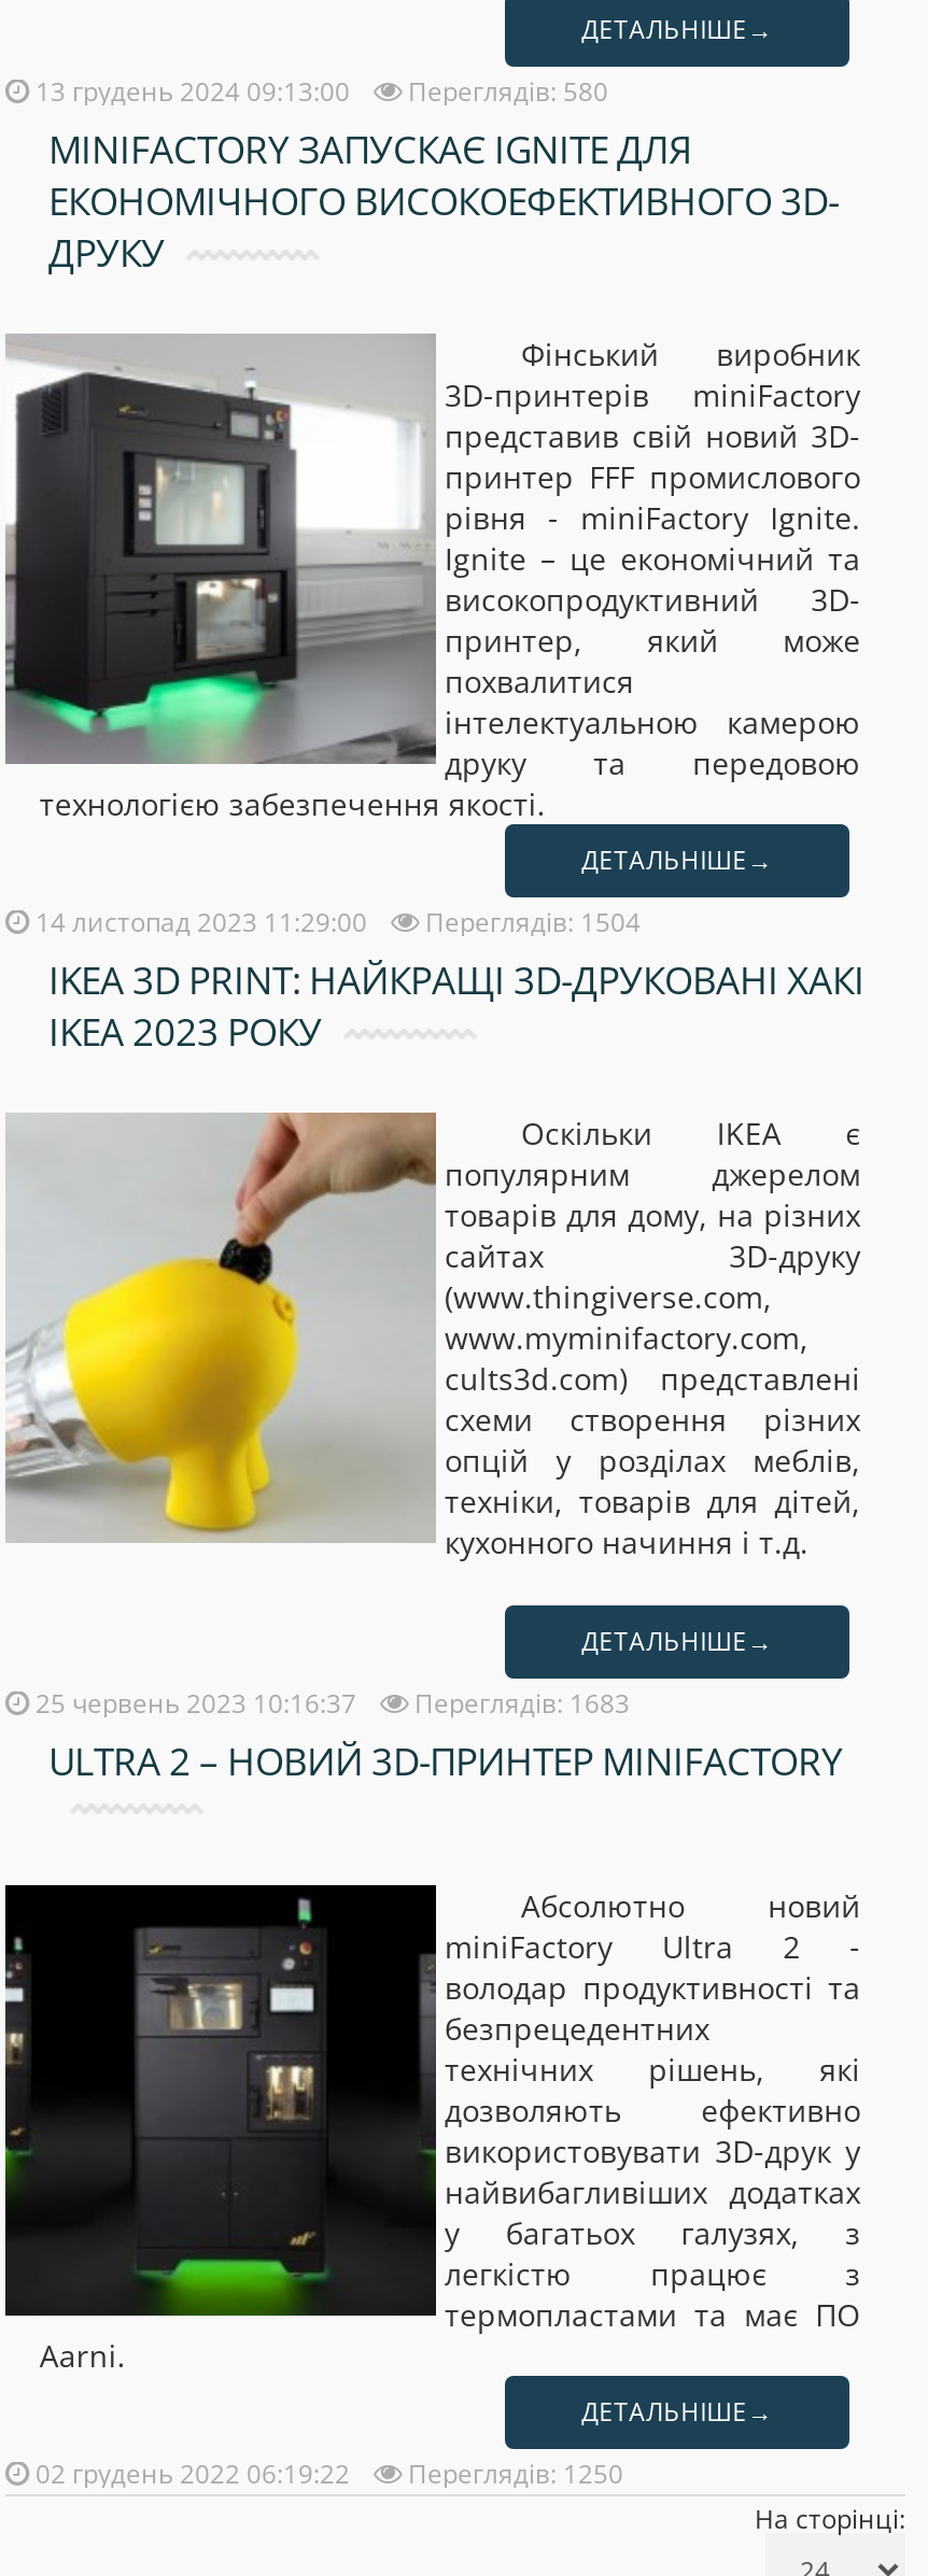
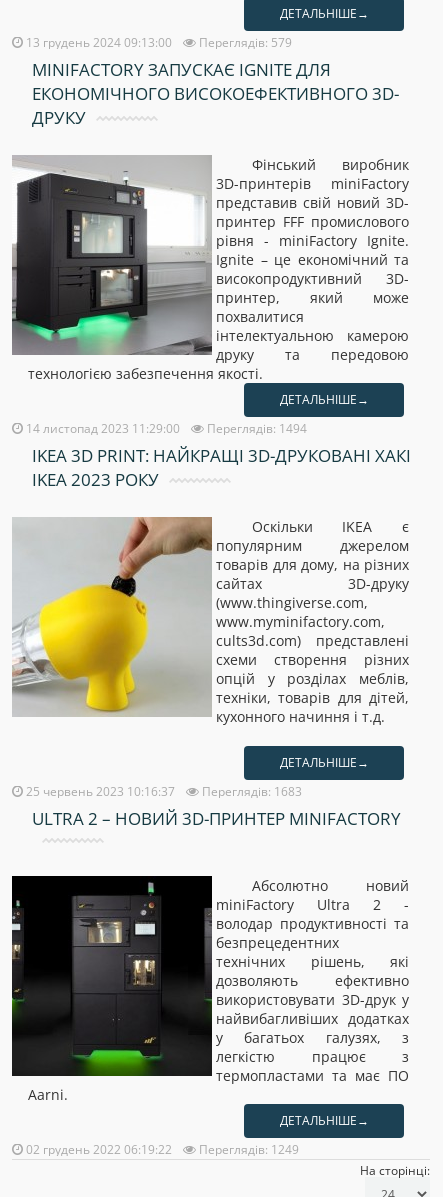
[36,73,608,110] 13 грудень 2024 09:13:00 Переглядів: 580 -> [26,34,292,51] 13 грудень 2024 09:13:00 Переглядів: 579
[36,904,641,940] 14 листопад 2023 11:29:00 Переглядів: 1504 -> [26,420,307,437] 14 листопад 2023 11:29:00 Переглядів: 1494
[36,2455,623,2492] 02 грудень 2022 06:19:22 Переглядів: 1250 -> [26,1141,299,1158] 02 грудень 2022 06:19:22 Переглядів: 1249

